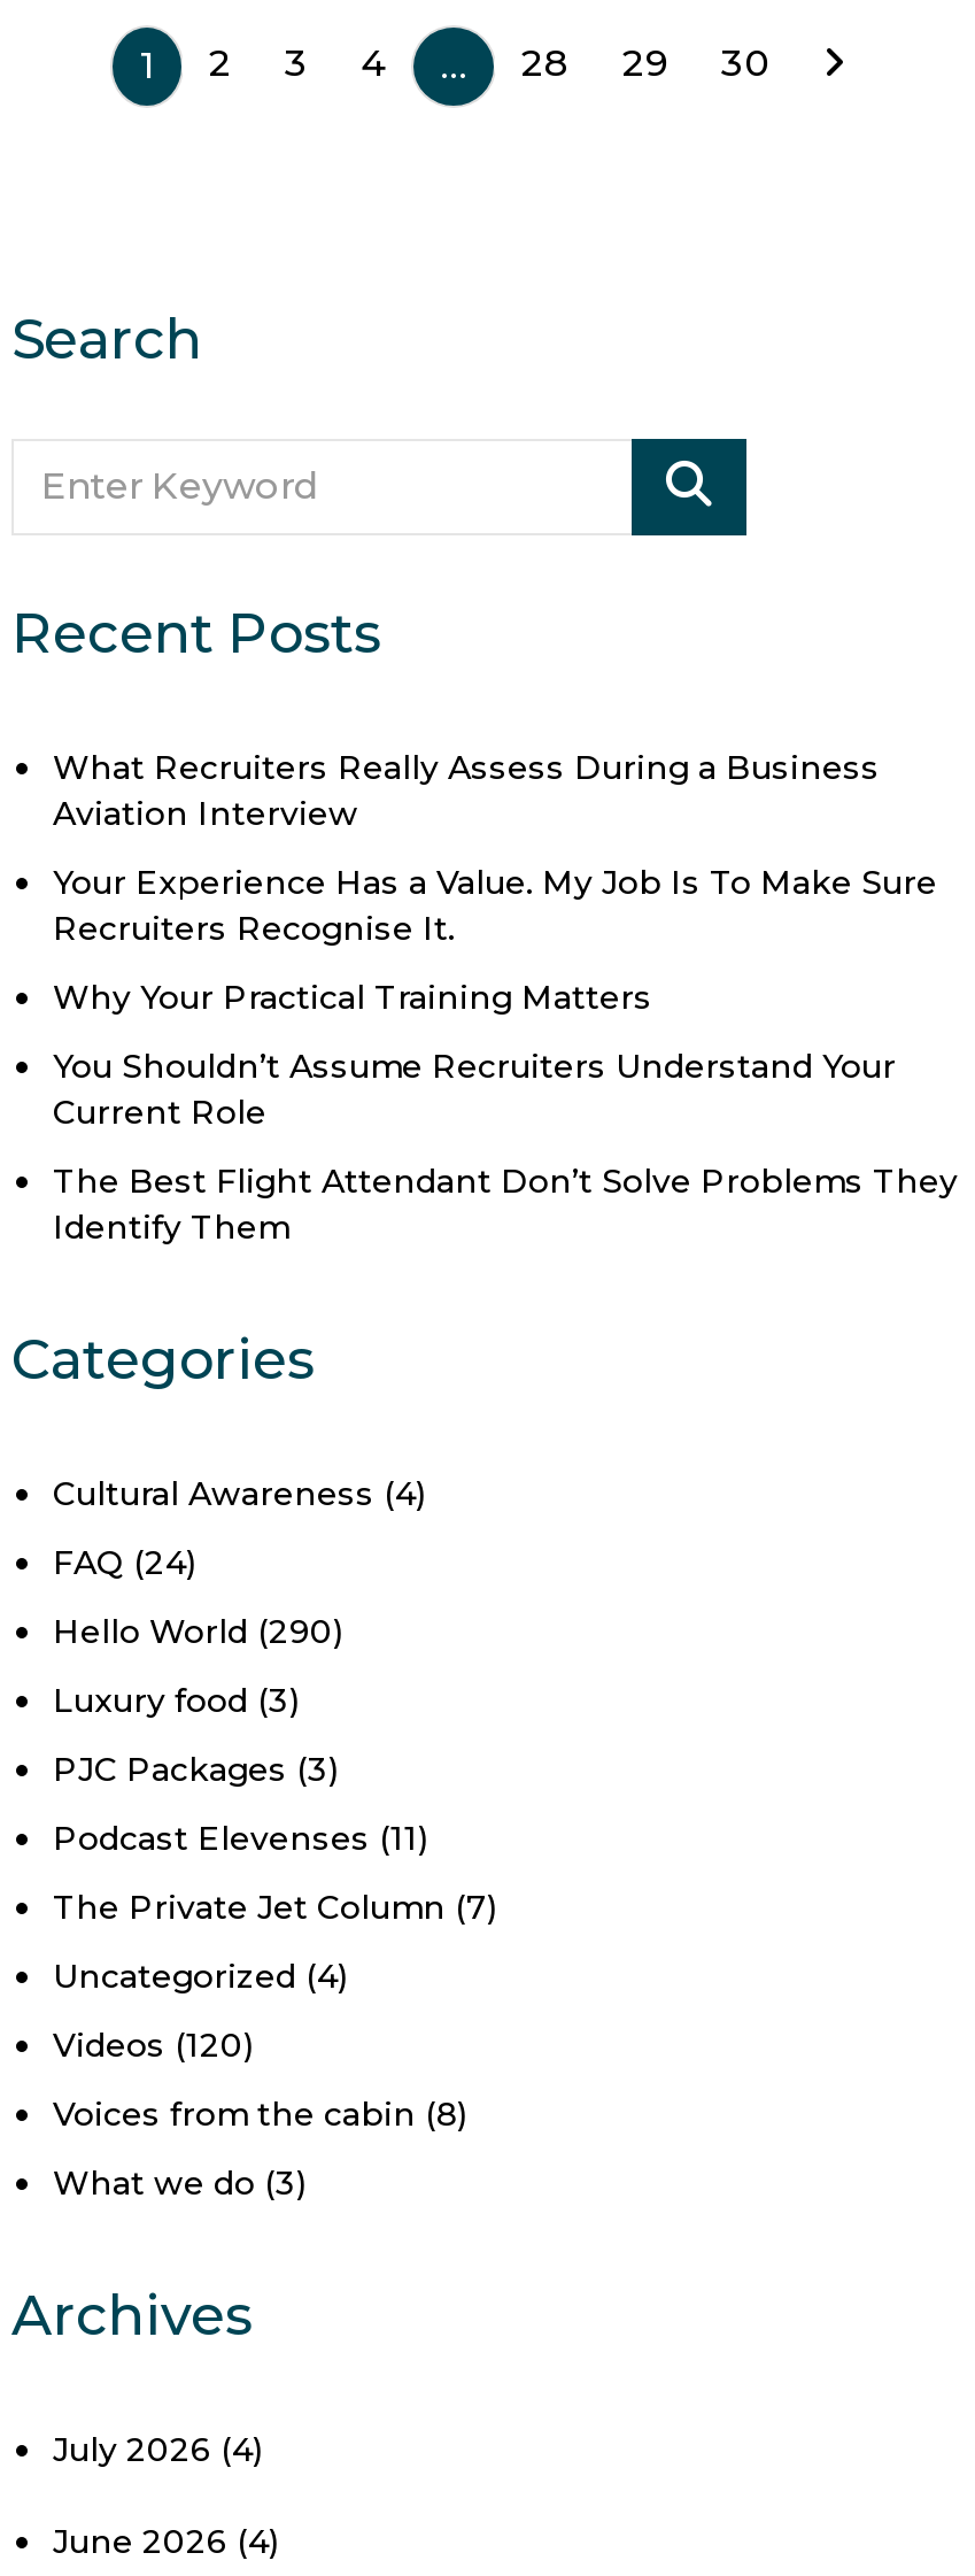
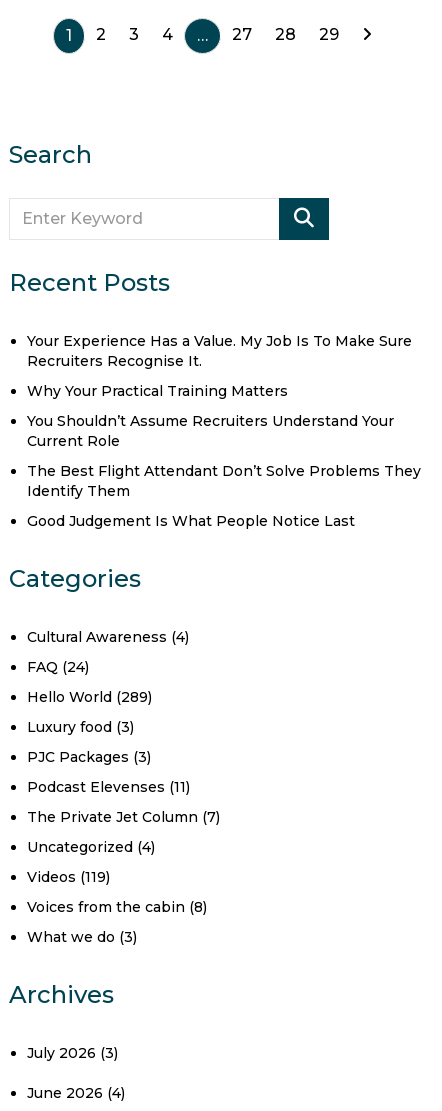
[721,41,769,85] 30 -> none
none -> [231,25,251,44] 27
[53,747,880,834] What Recruiters Really Assess During a Business | Aviation Interview -> none
moved [53,862,958,1248] -> [27,332,421,500]: Your Experience Has a Value. My Job Is To Make Sure | Recruiters Recognise It. | Why Your Practical Training Matters | You Shouldn’t Assume Recruiters Understand Your | Current Role | The Best Flight Attendant Don’t Solve Problems They | Identify Them
none -> [27,512,355,530] Good Judgement Is What People Notice Last
[53,1611,342,1652] Hello World (290) -> [27,688,152,706] Hello World (289)
[53,2024,253,2066] Videos (120) -> [27,868,110,886] Videos (119)
[53,2429,262,2470] July 2026 (4) -> [27,1044,118,1062] July 2026 (3)

